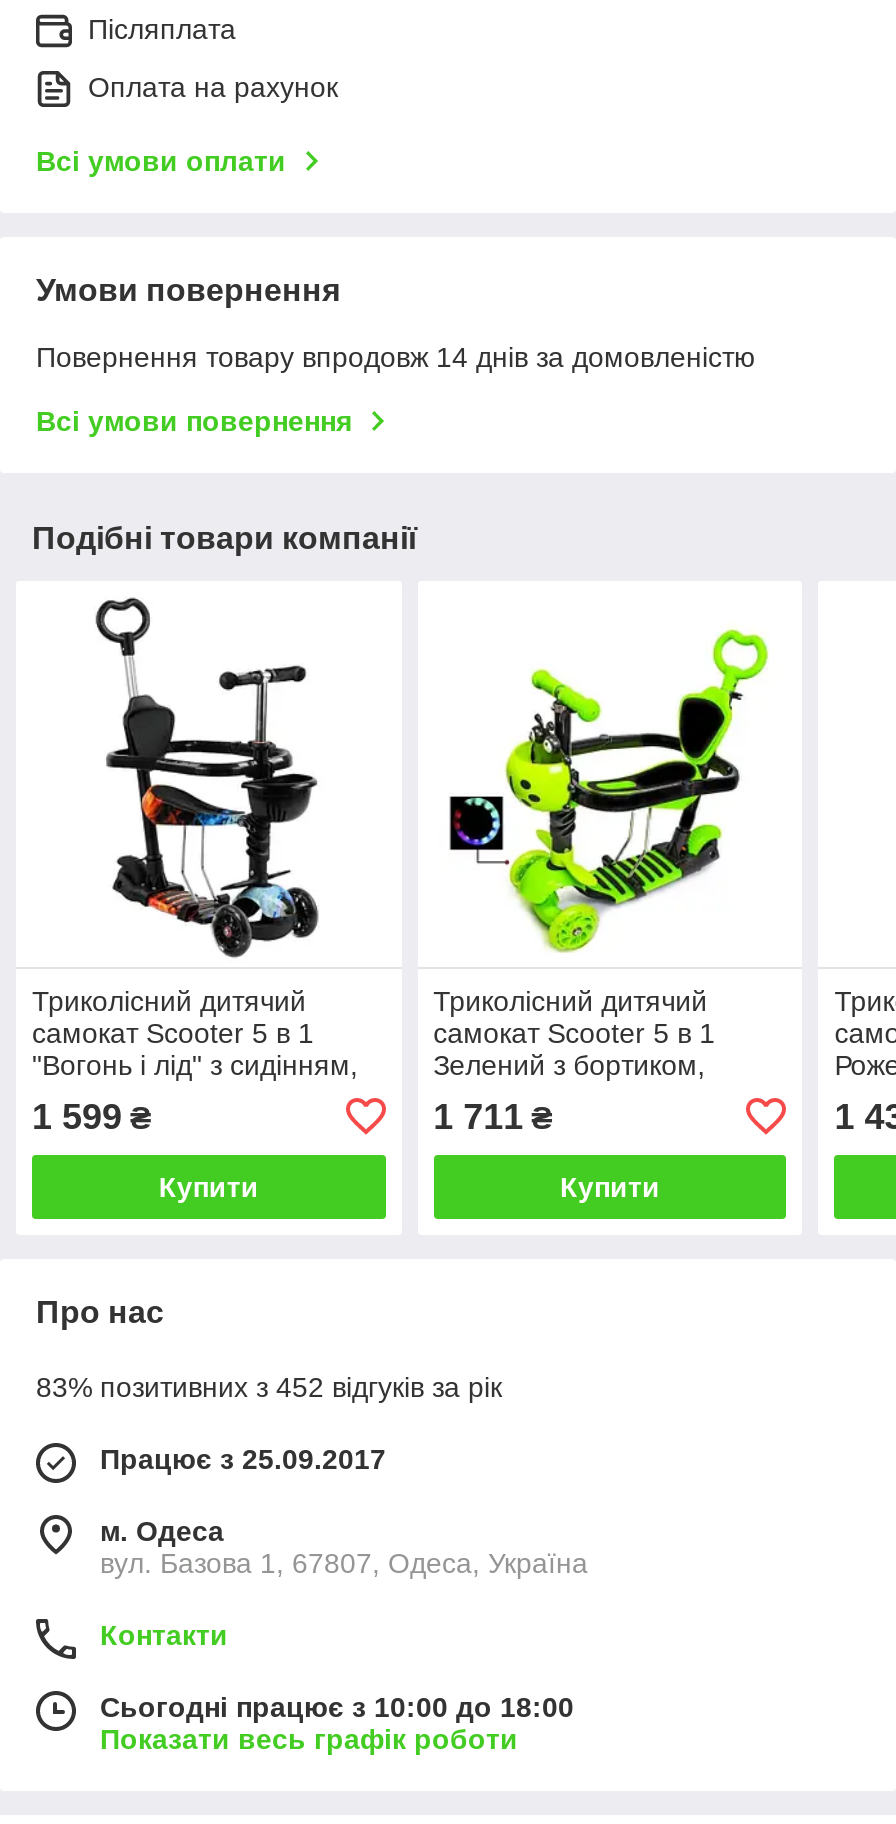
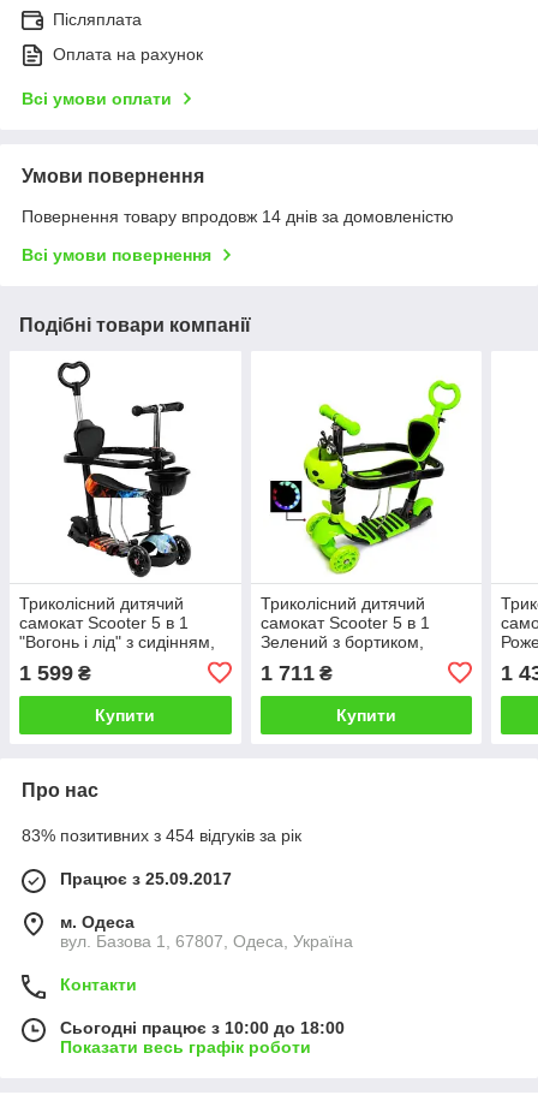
[36,1371,502,1403] 83% позитивних з 452 відгуків за рік -> [22,826,301,845] 83% позитивних з 454 відгуків за рік

